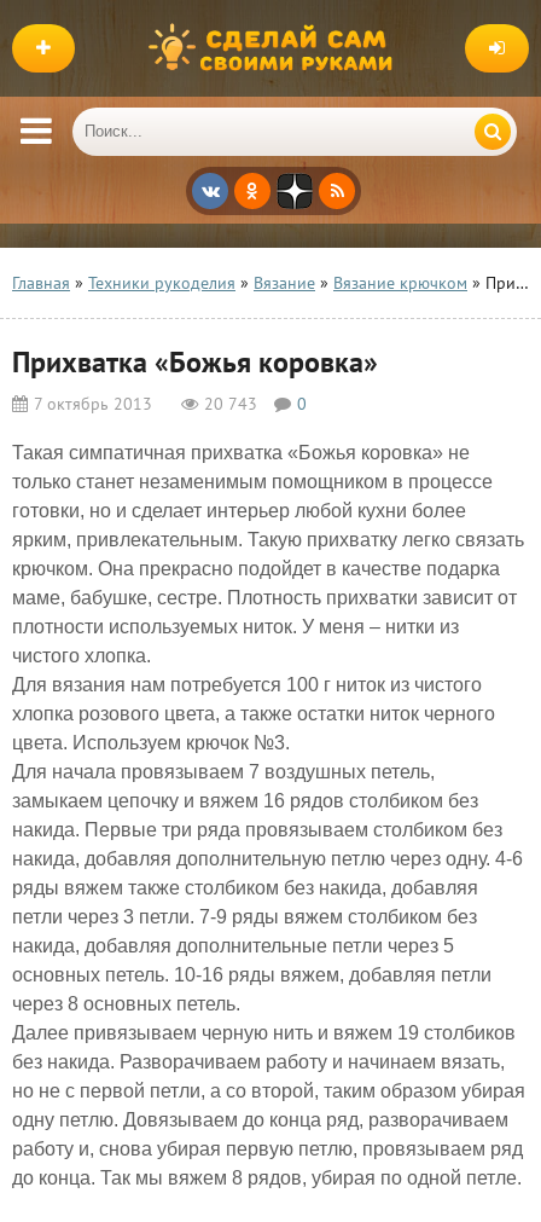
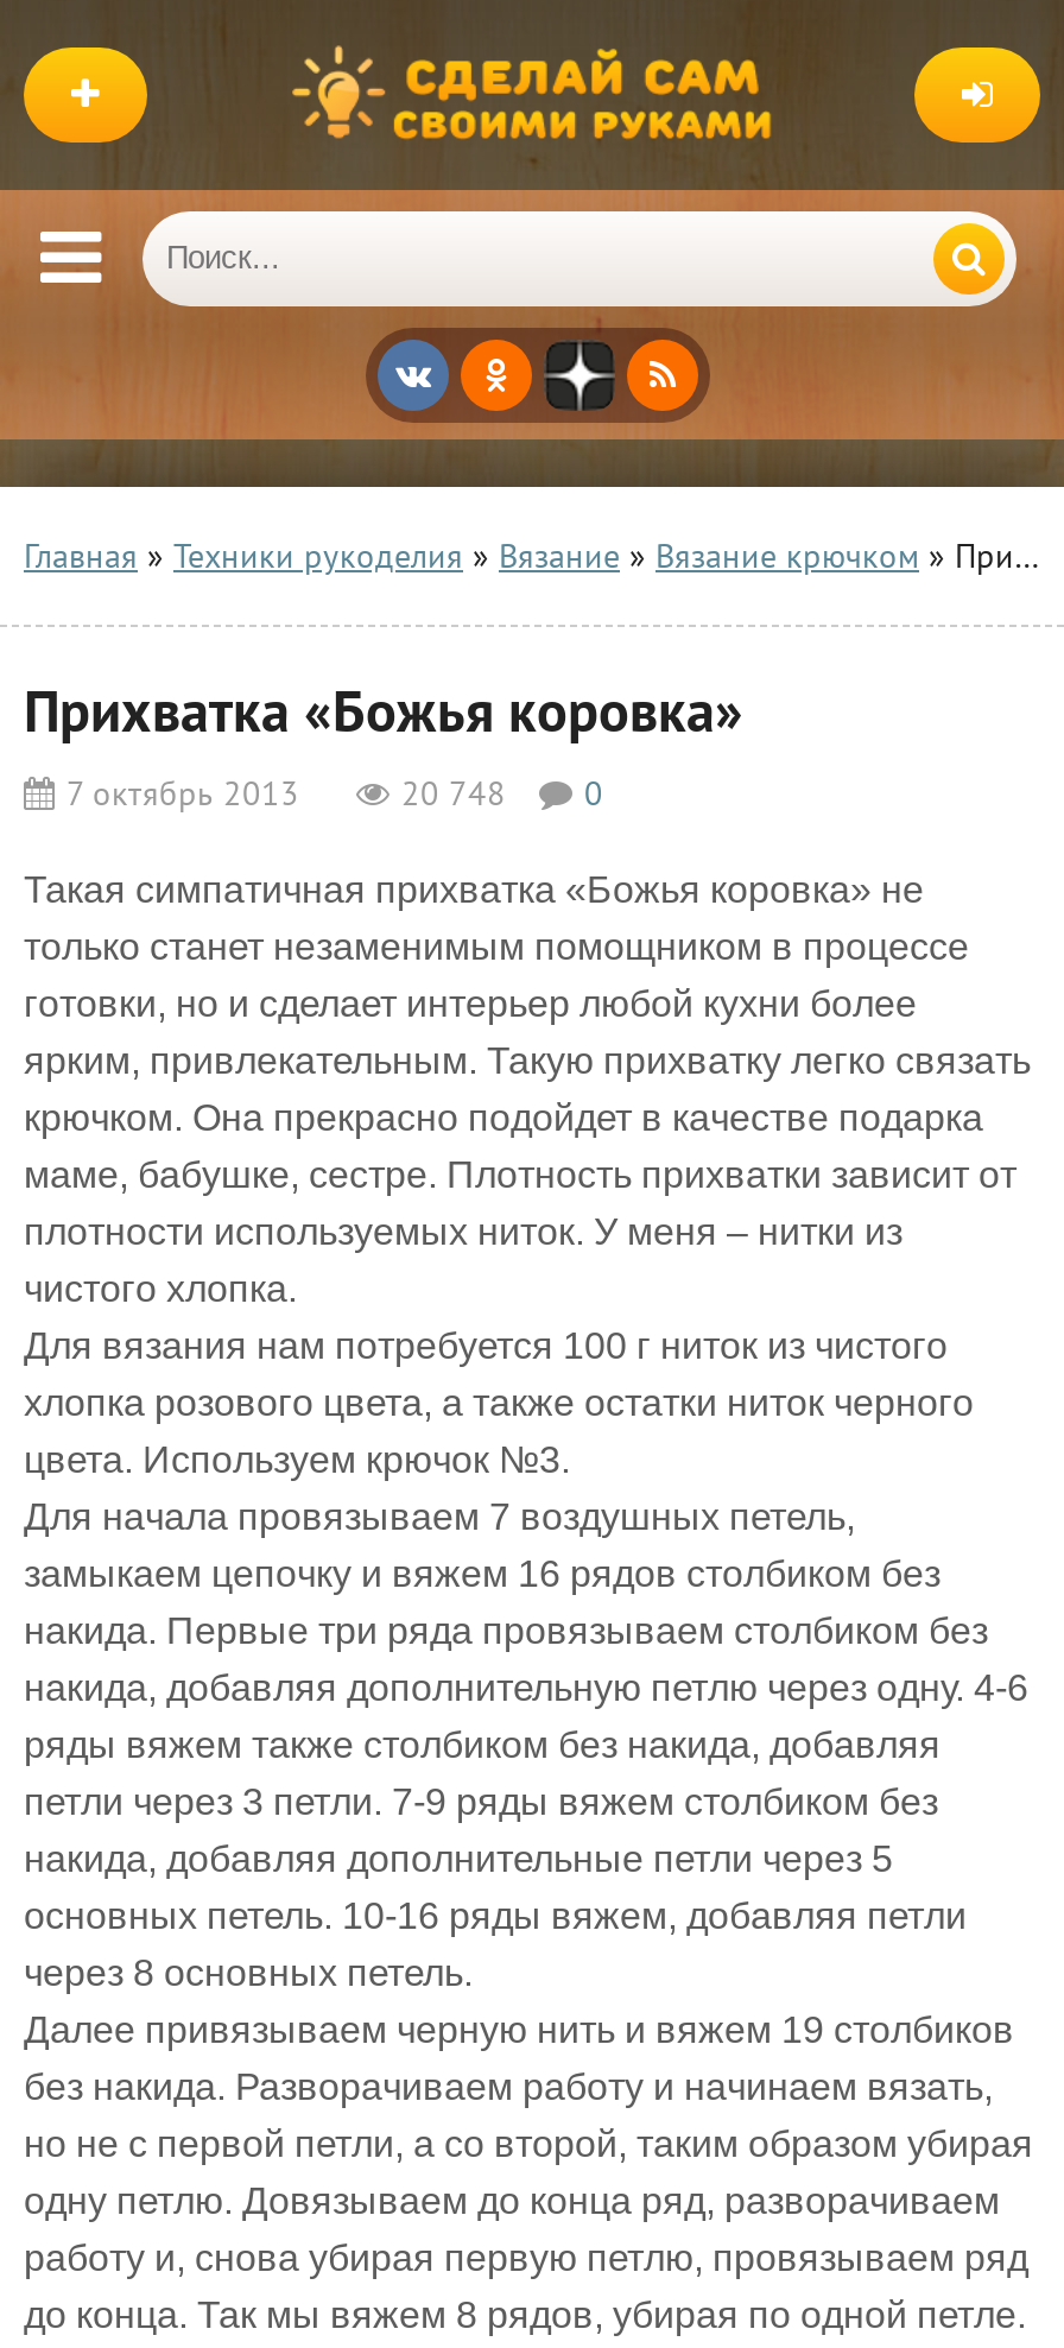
[204,393,307,415] 20 743 0 -> [401,772,603,815] 20 748 0

